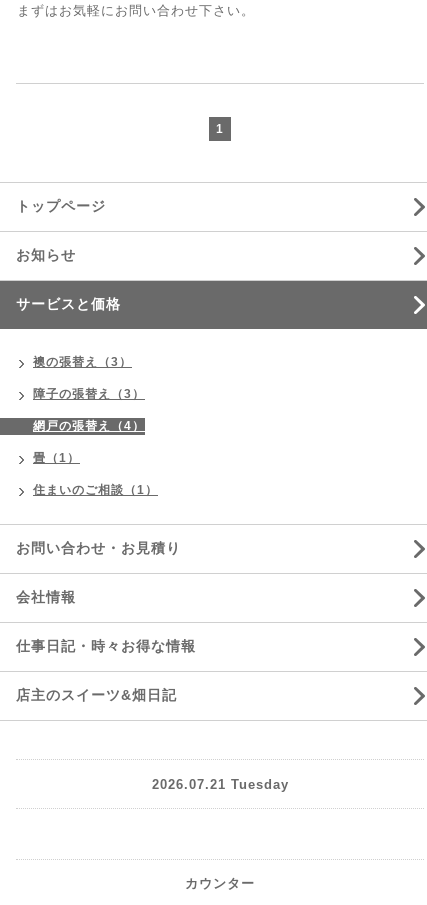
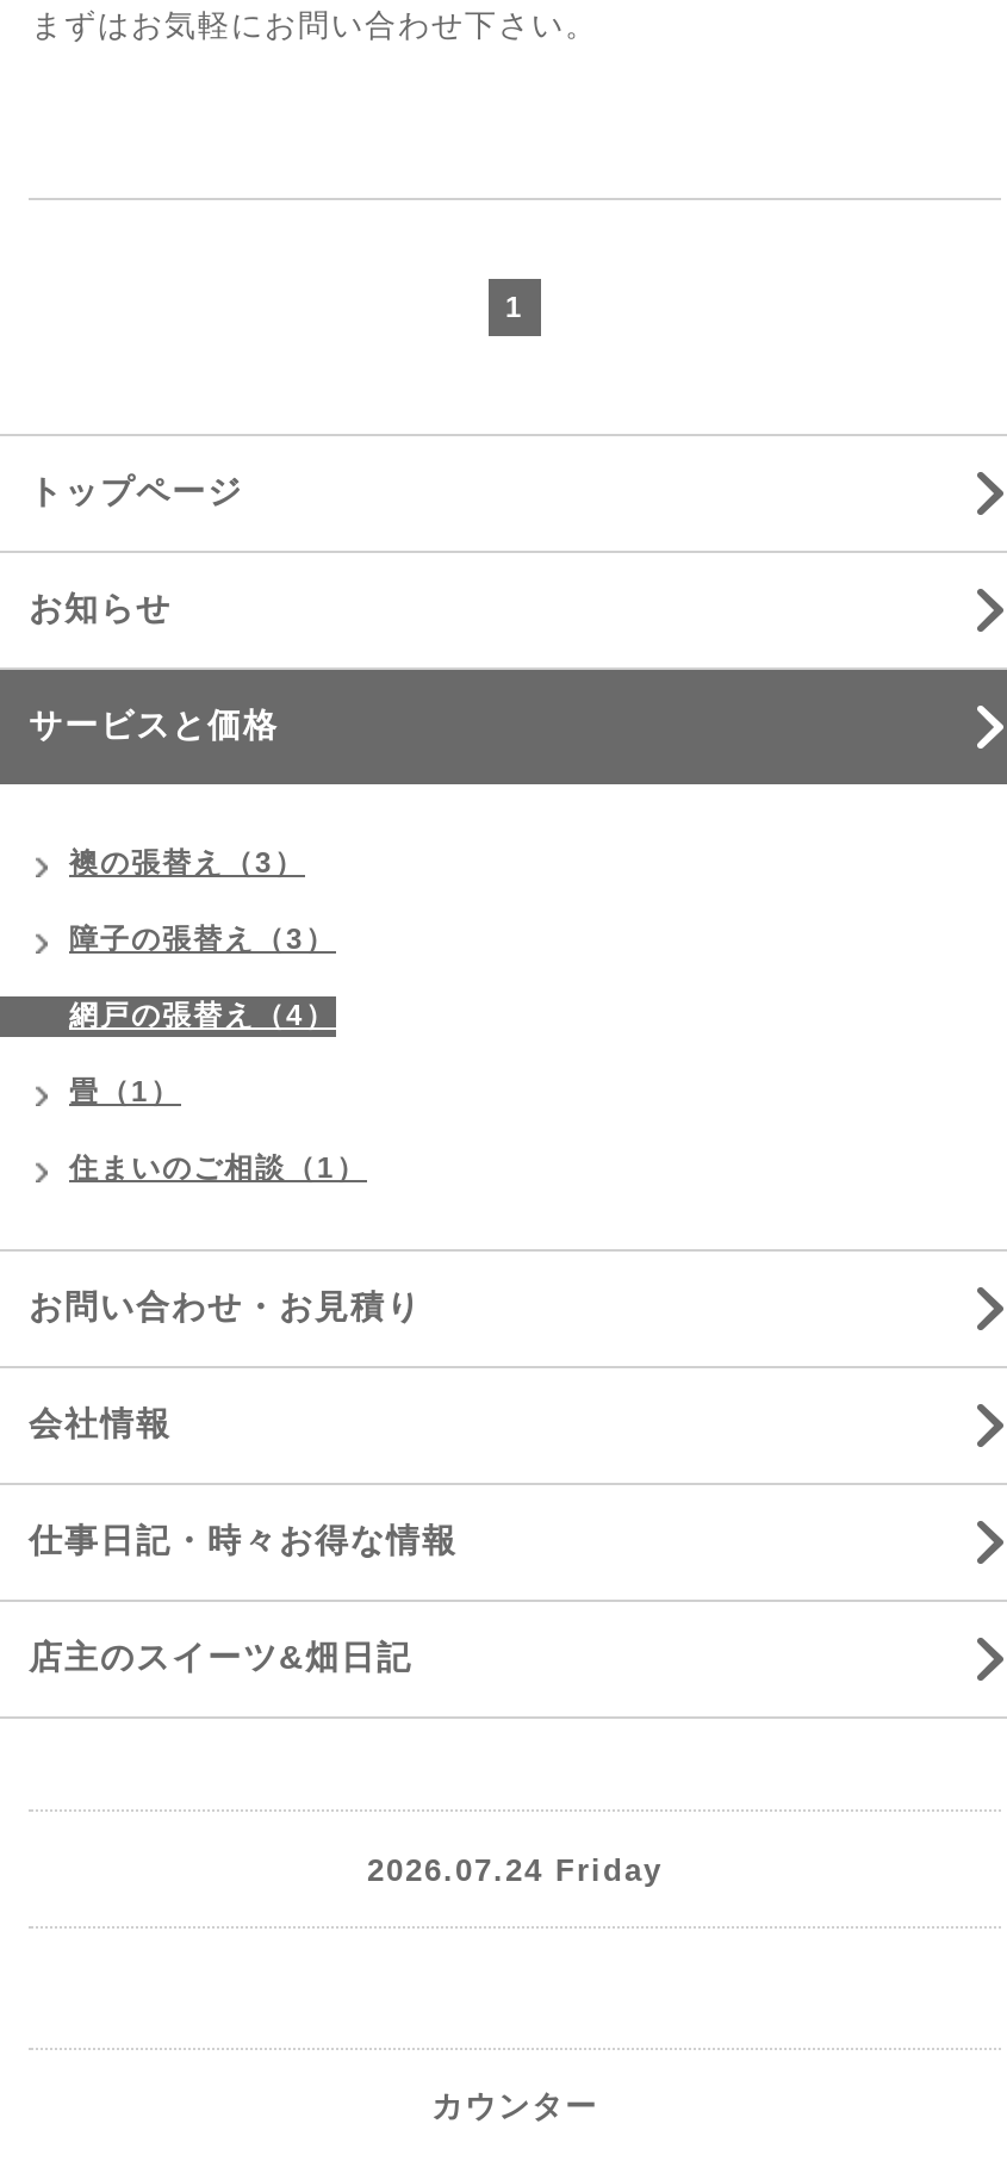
[151,776,288,791] 2026.07.21 Tuesday -> [367,1851,663,1887] 2026.07.24 Friday

